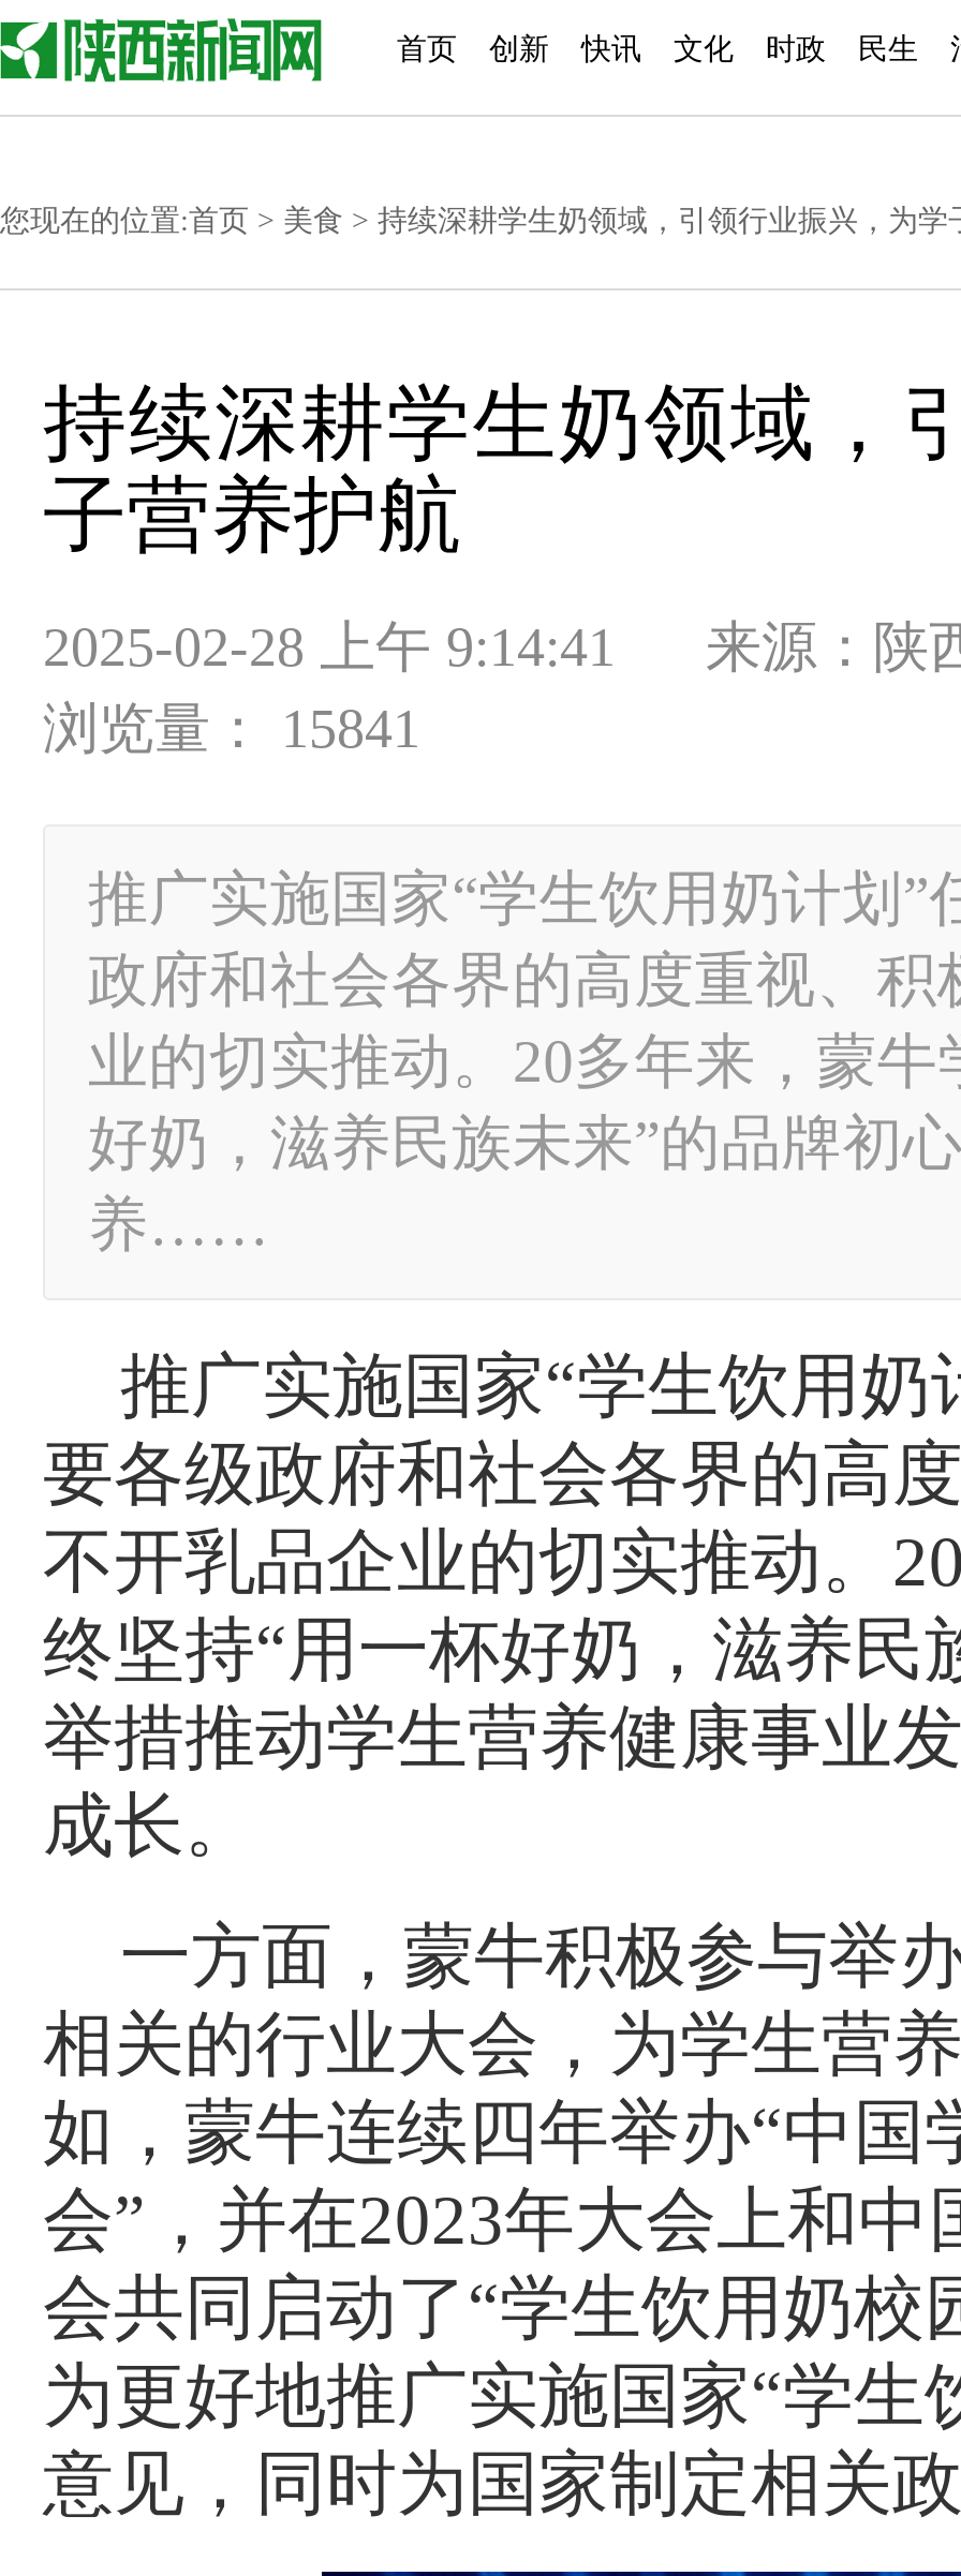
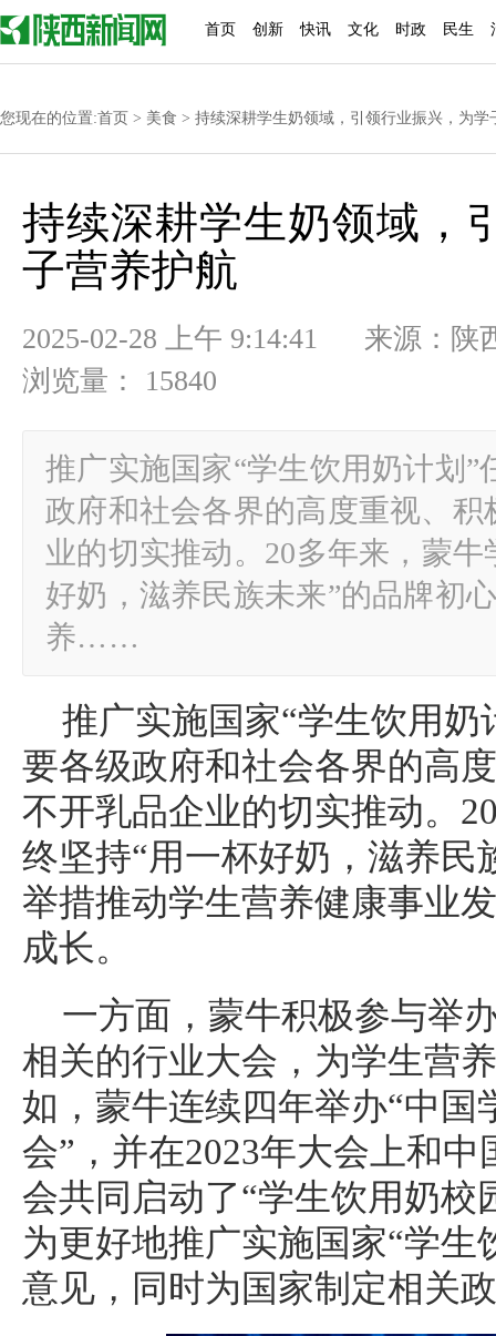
[43,698,420,760] 浏览量： 15841 -> [22,365,217,397] 浏览量： 15840

